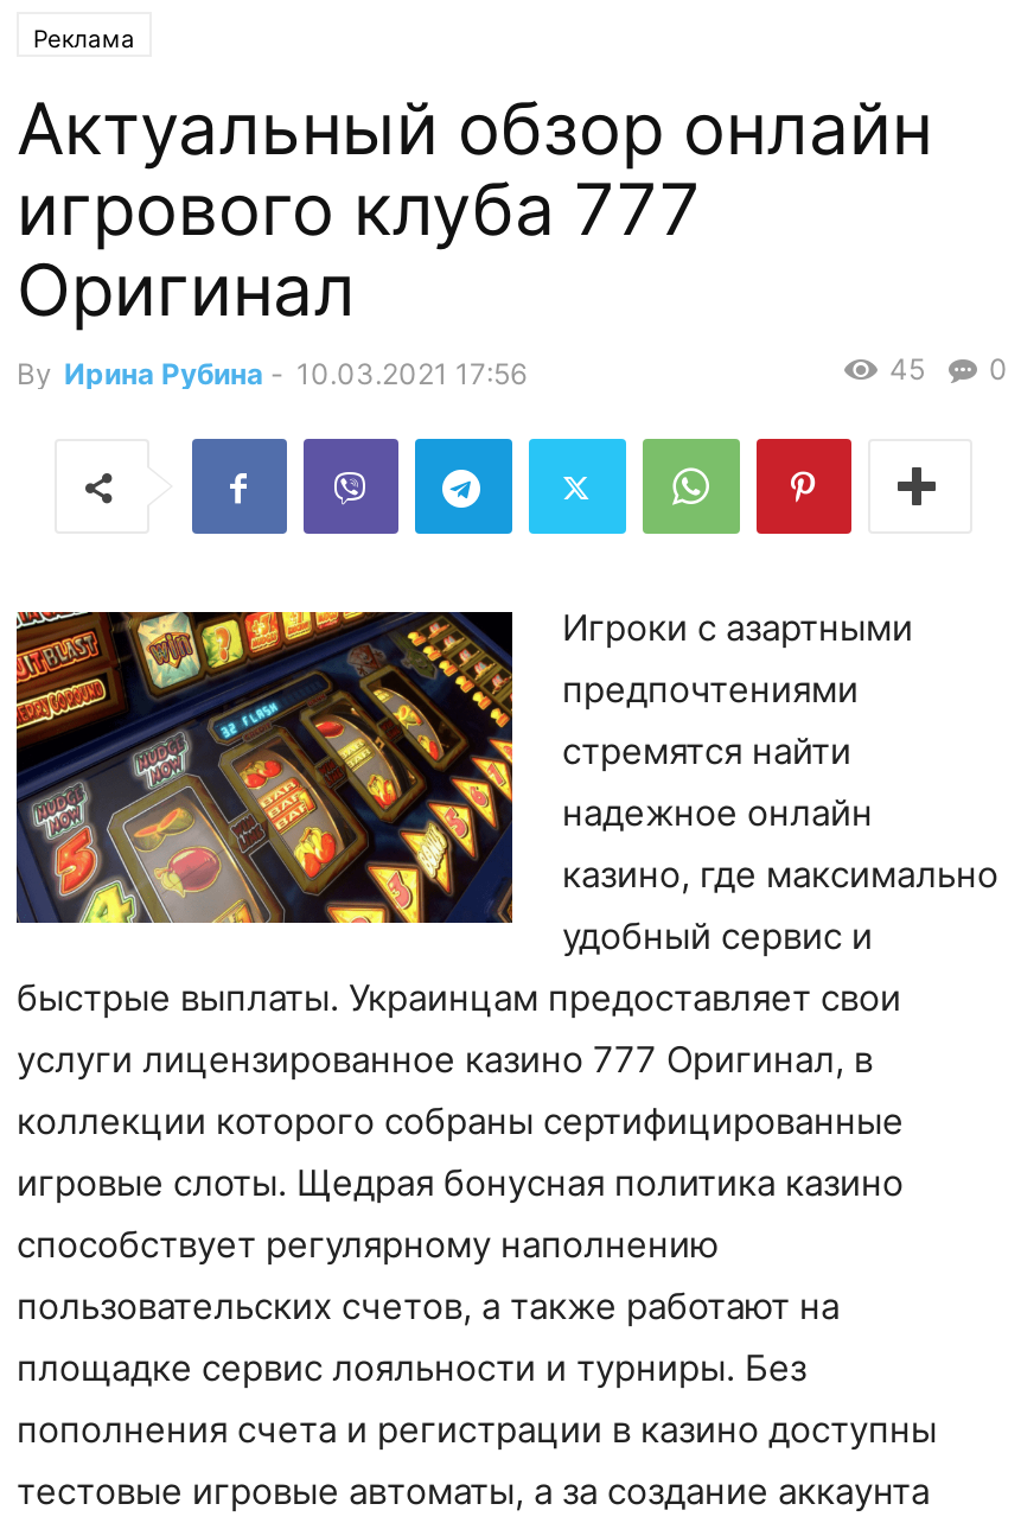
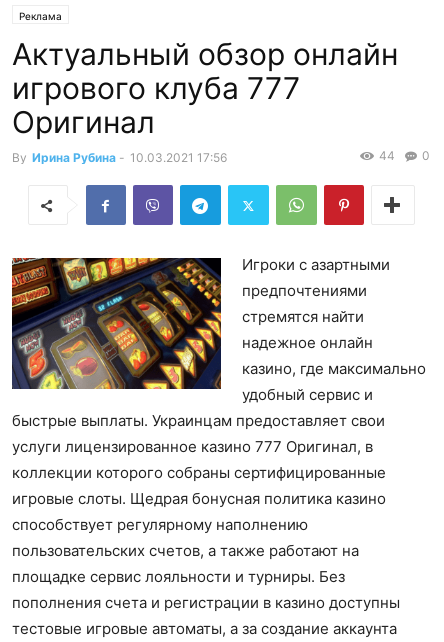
[889,351,1008,387] 45 0 -> [379,148,430,163] 44 0

